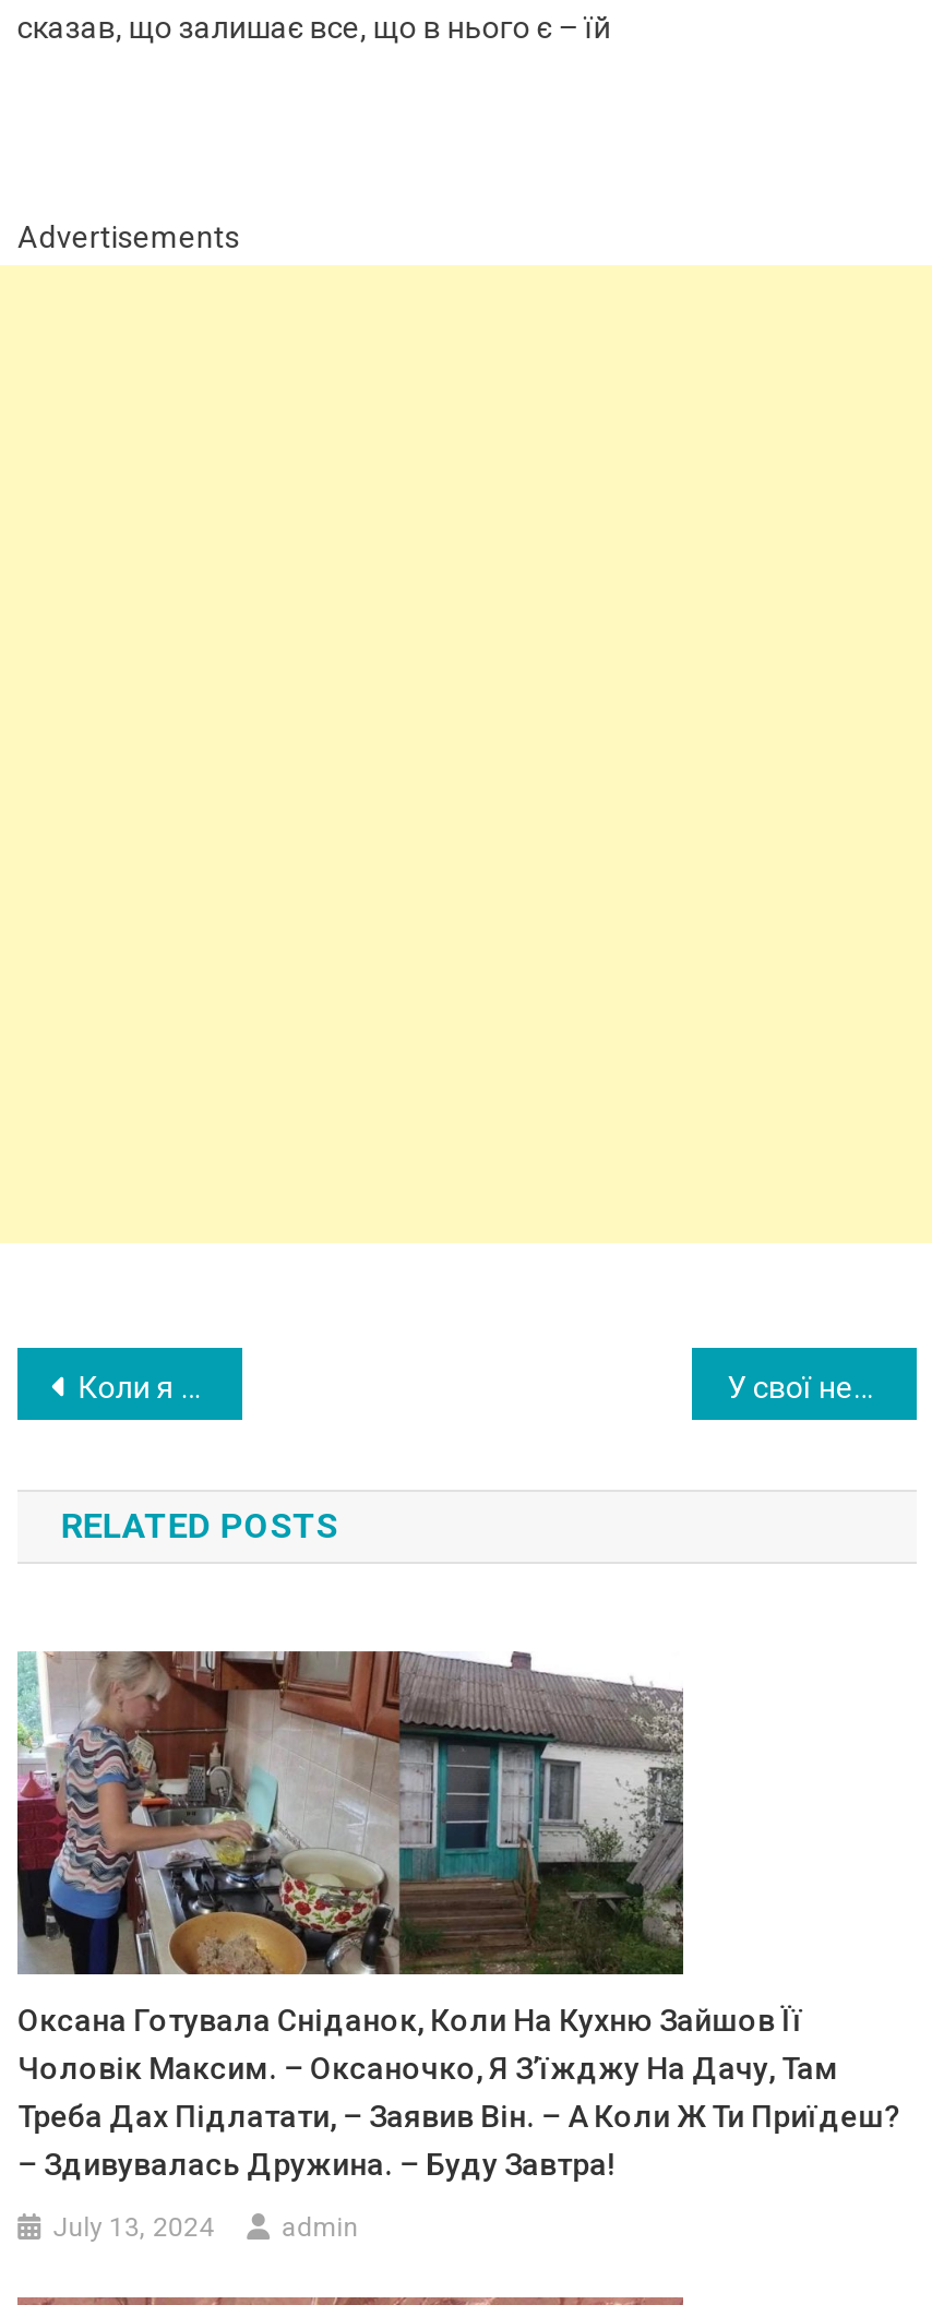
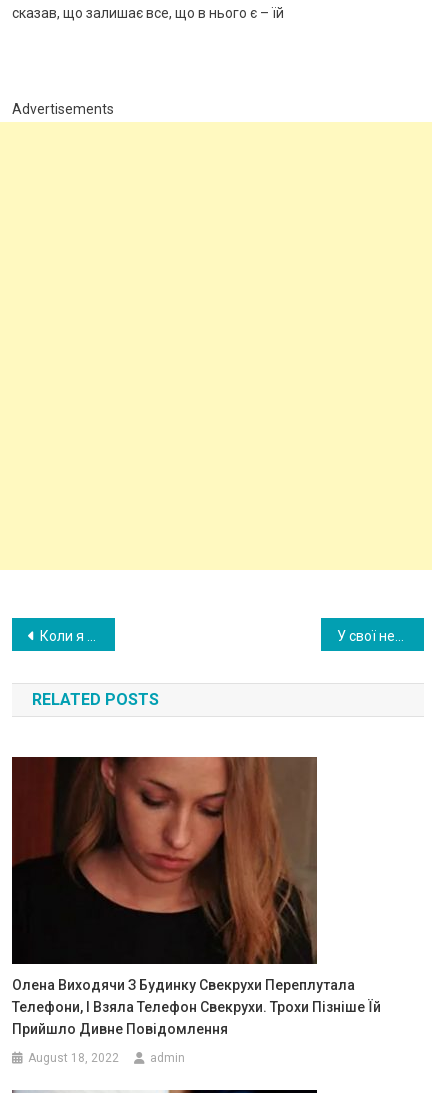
[15,1649,683,1987] [image] -> [11,756,318,911] [image]
[18,2003,902,2182] Оксана Готувала Сніданок, Коли На Кухню Зайшов Її | Чоловік Максим. – Оксаночко, Я Зʼїжджу На Дачу, Там | Треба Дах Підлатати, – Заявив Він. – А Коли Ж Ти Приїдеш? | – Здивувалась Дружина. – Буду Завтра! -> [12,977,381,1037] Олена Виходячи З Будинку Свекрухи Переплутала | Телефони, І Взяла Телефон Свекрухи. Трохи Пізніше Їй | Прийшло Дивне Повідомлення
[53,2213,214,2243] July 13, 2024 -> [28,1051,119,1065] August 18, 2022

